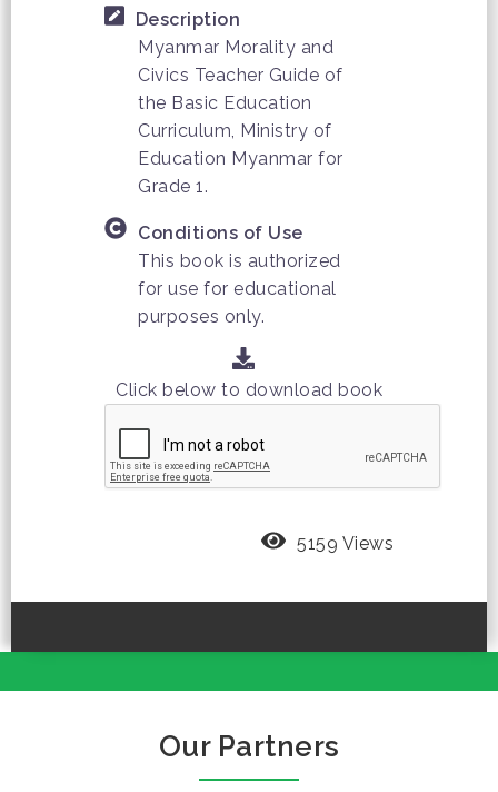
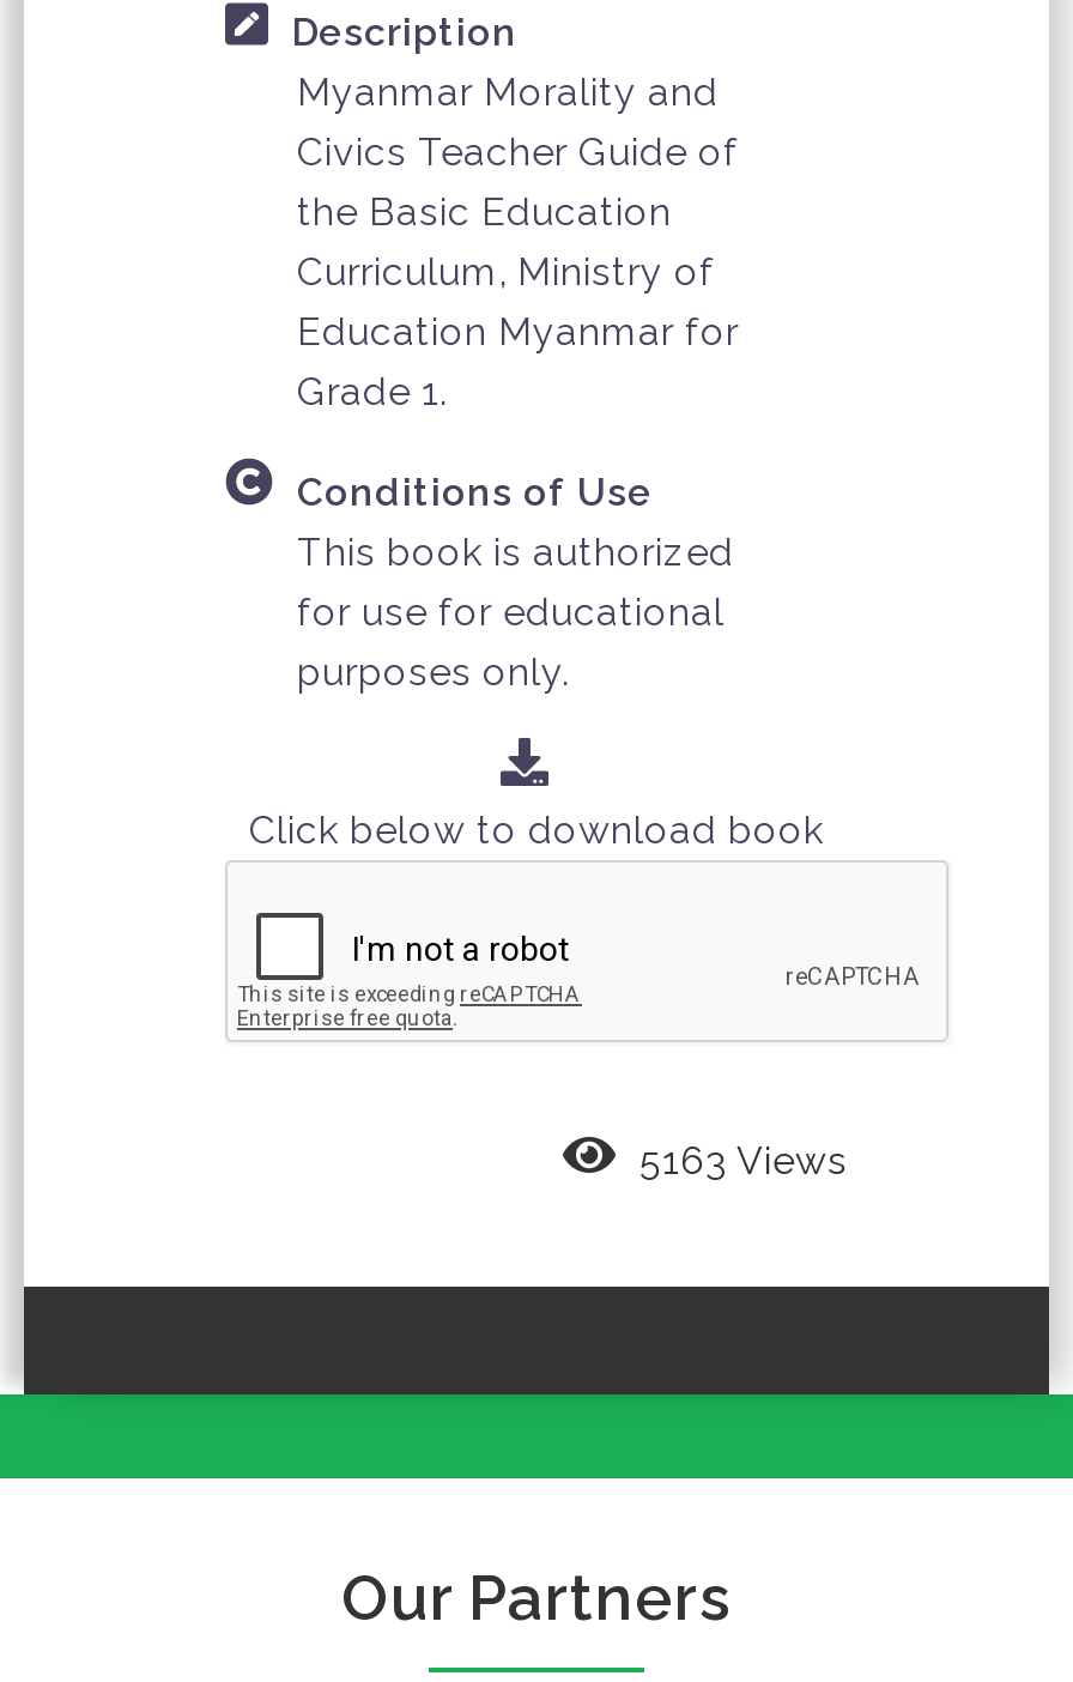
[297,533,394,554] 5159 Views -> [639,1138,848,1184] 5163 Views

